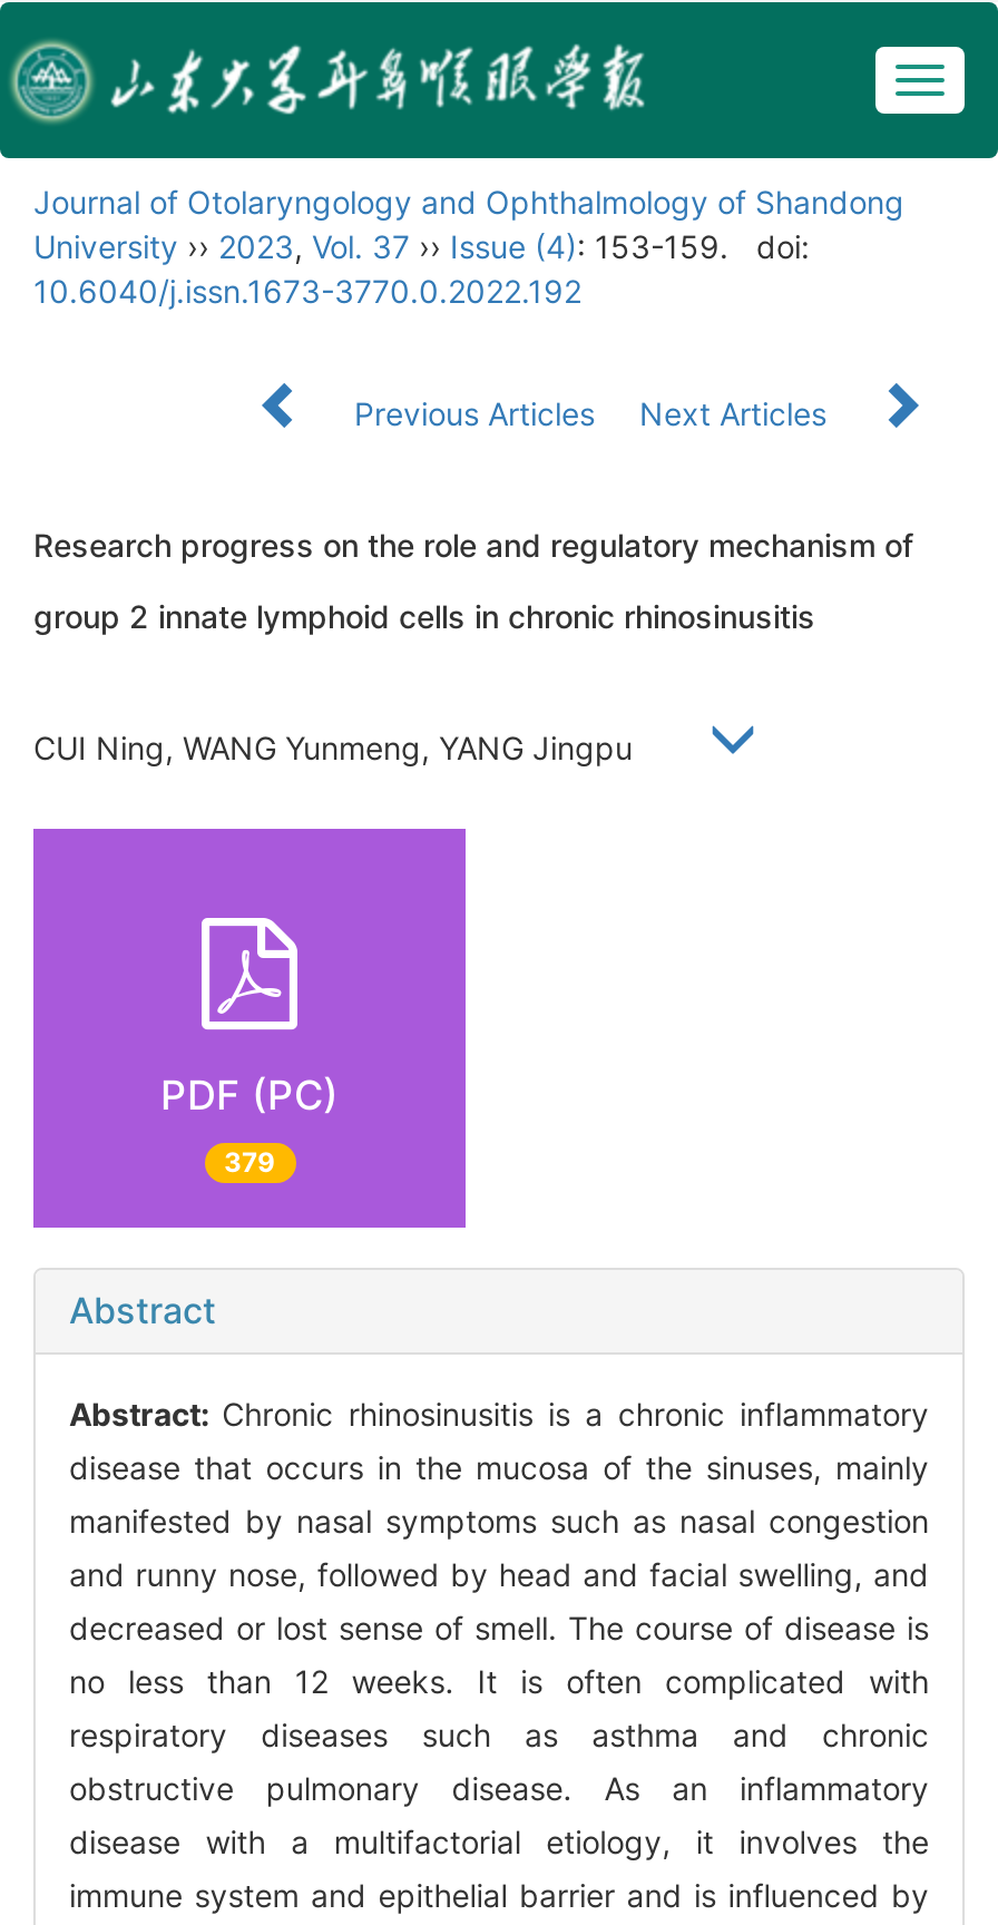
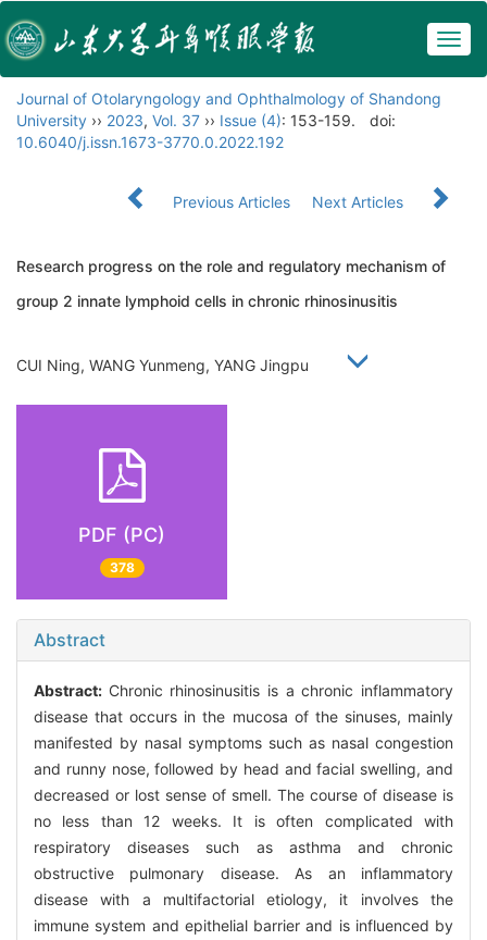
[224,1145,275,1178] 379 -> [109,559,134,575] 378

